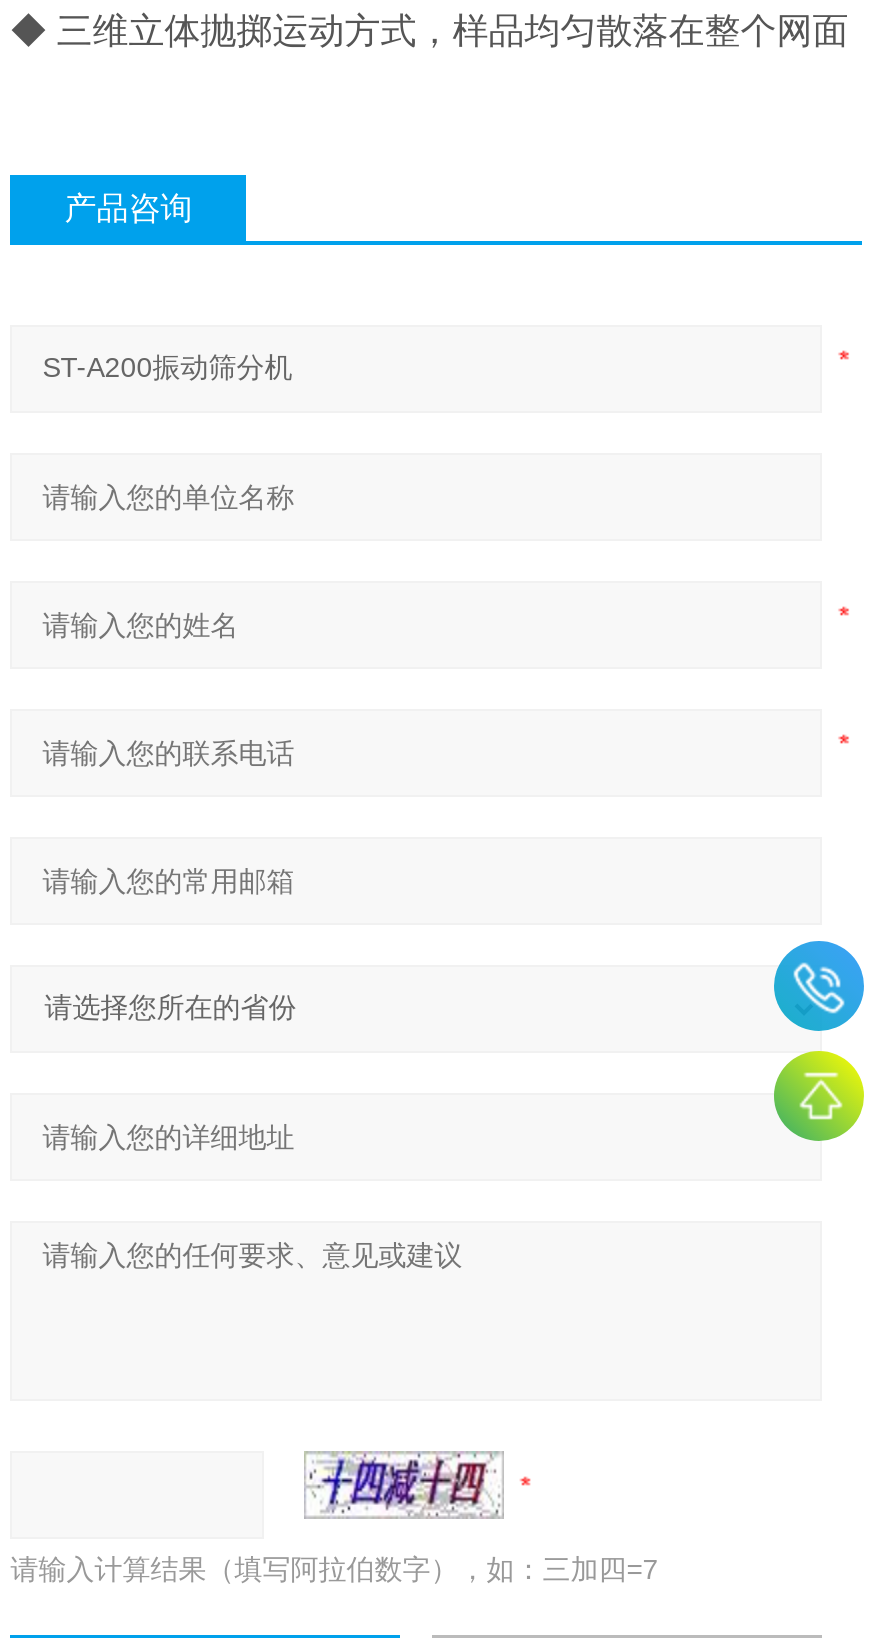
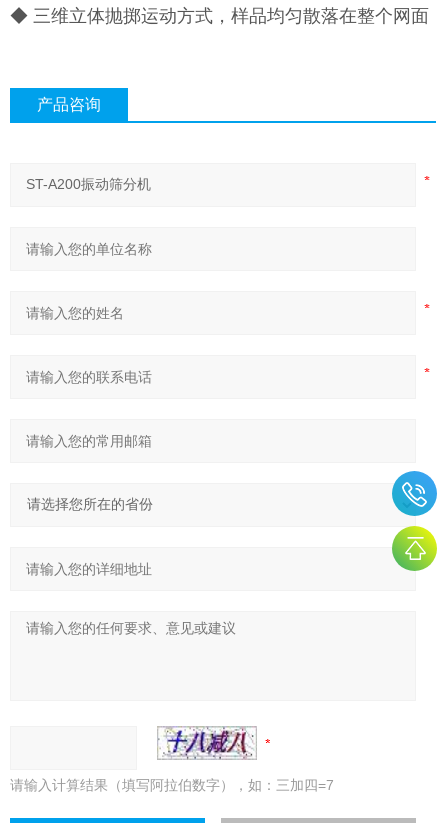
[310,1453,498,1517] [image] -> [157,727,253,759] [image]

